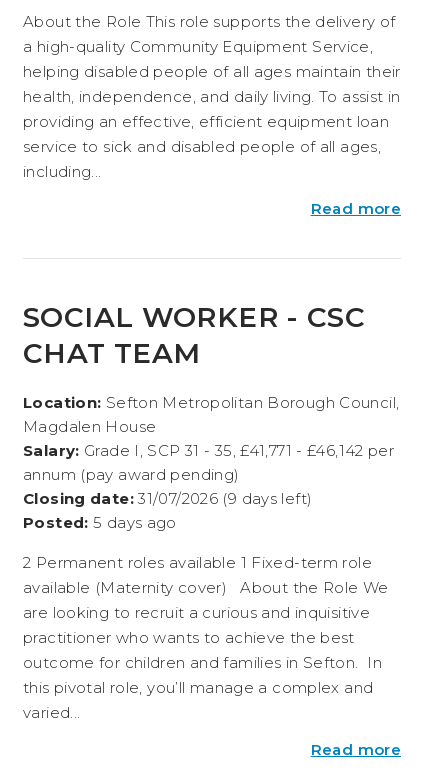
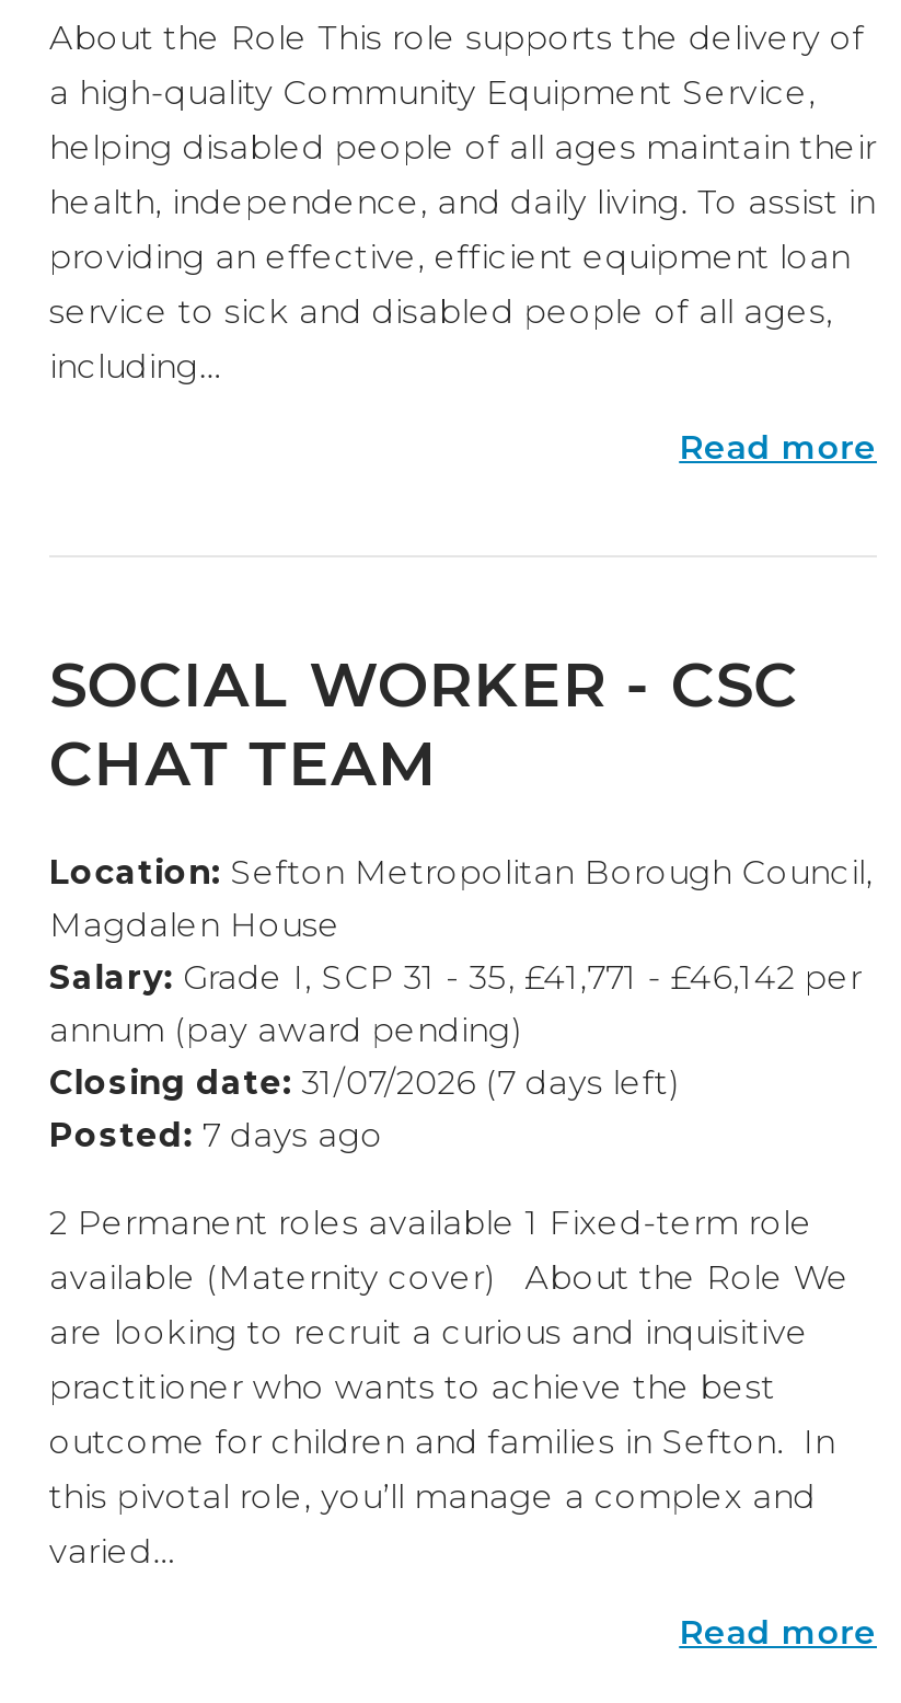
[23,489,312,508] Closing date: 31/07/2026 (9 days left) -> [49,1061,680,1103] Closing date: 31/07/2026 (7 days left)
[23,513,177,532] Posted: 5 days ago -> [49,1114,384,1155] Posted: 7 days ago

